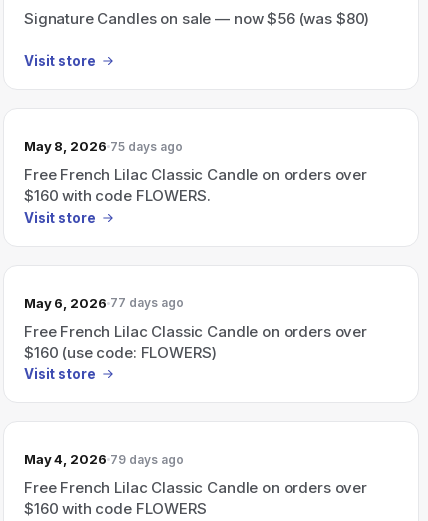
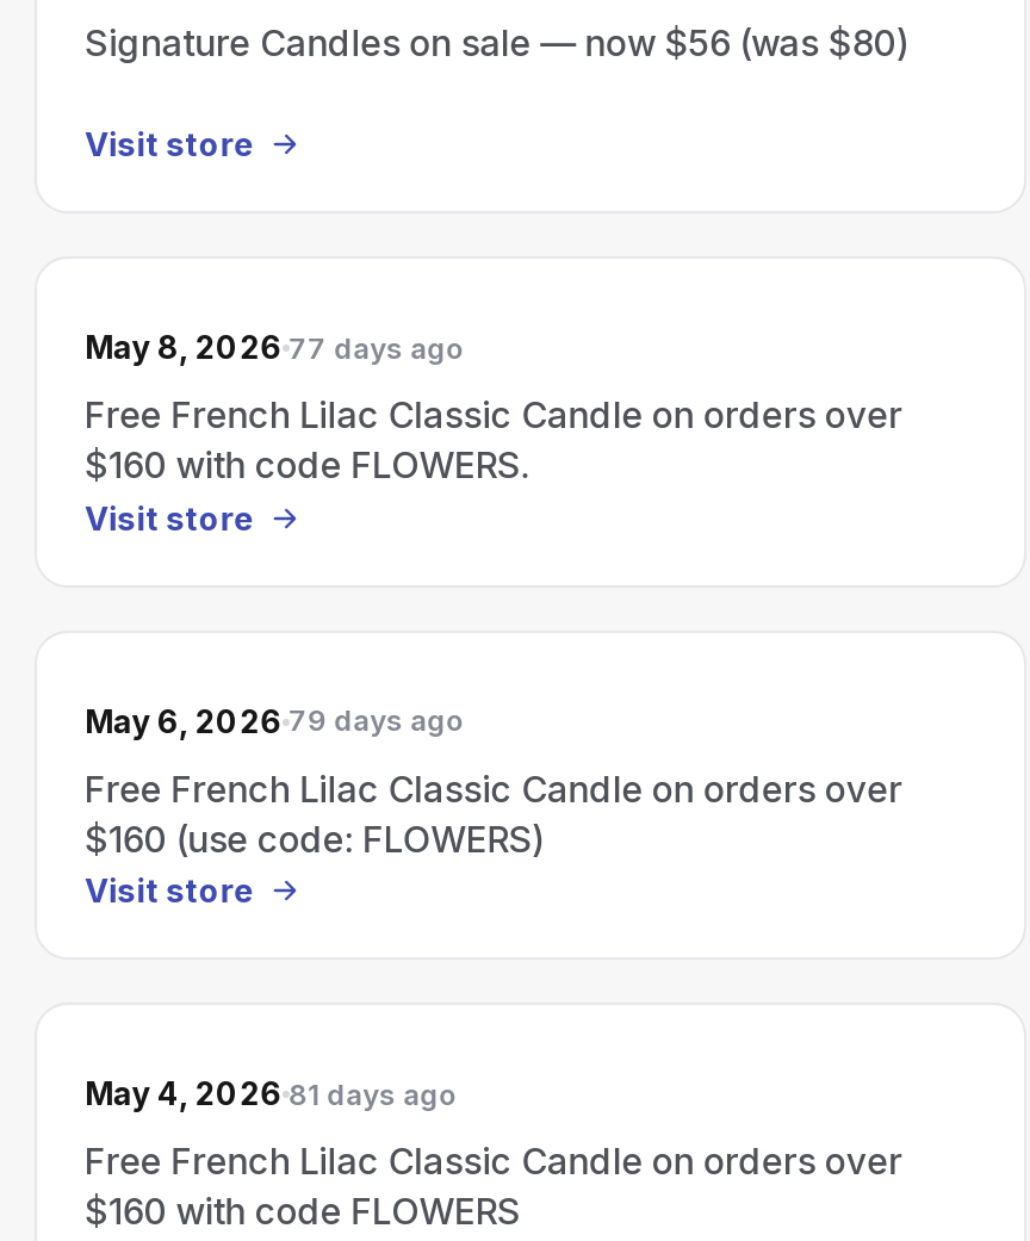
[24,138,183,154] May 8, 2026 75 days ago -> [85,328,465,366] May 8, 2026 77 days ago
[24,294,184,310] May 6, 2026 77 days ago -> [85,701,465,739] May 6, 2026 79 days ago
[24,451,184,467] May 4, 2026 79 days ago -> [85,1074,458,1112] May 4, 2026 81 days ago

